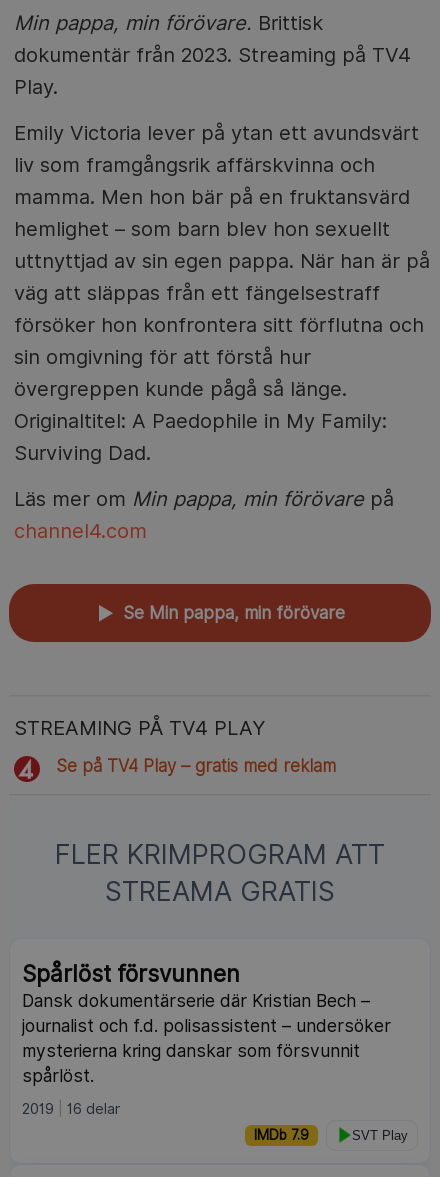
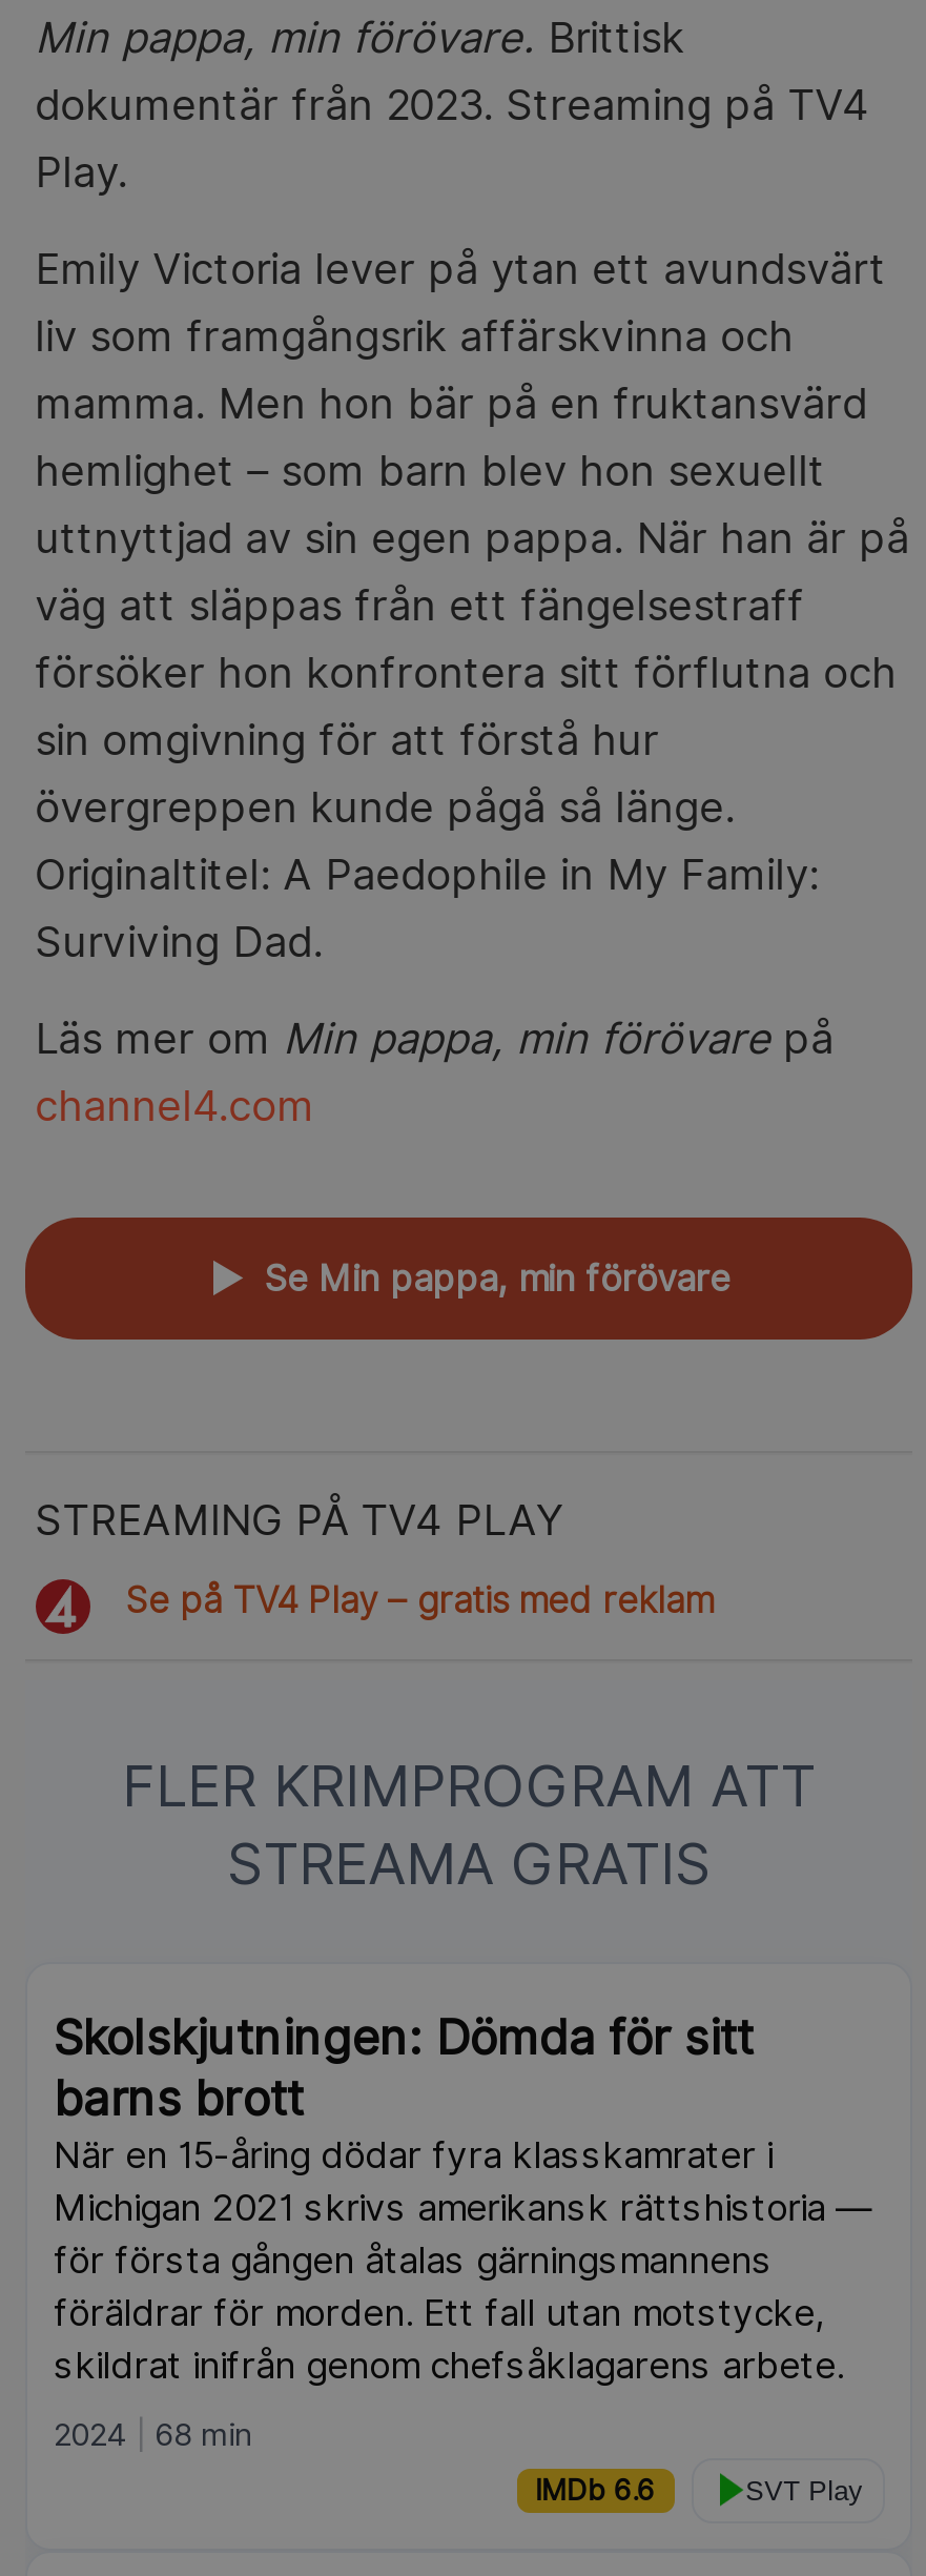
[22,960,391,1086] Spårlöst försvunnen | Dansk dokumentärserie där Kristian Bech – | journalist och f.d. polisassistent – undersöker | mysterierna kring danskar som försvunnit | spårlöst. -> [53,2008,873,2386] Skolskjutningen: Dömda för sitt | barns brott | När en 15-åring dödar fyra klasskamrater i | Michigan 2021 skrivs amerikansk rättshistoria — | för första gången åtalas gärningsmannens | föräldrar för morden. Ett fall utan motstycke, | skildrat inifrån genom chefsåklagarens arbete.
[22,1100,120,1117] 2019 | 16 delar -> [53,2416,251,2452] 2024 | 68 min
[254,1127,309,1143] IMDb 7.9 -> [535,2473,655,2506] IMDb 6.6

